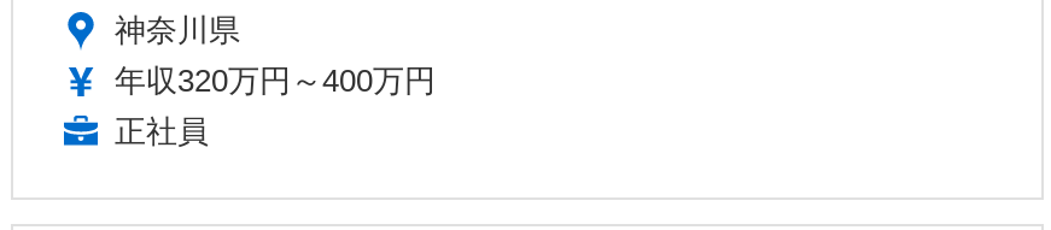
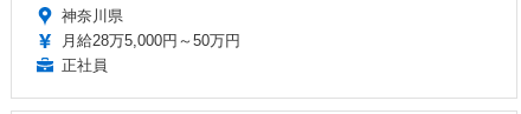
[115,63,436,99] 年収320万円～400万円 -> [62,32,240,50] 月給28万5,000円～50万円

